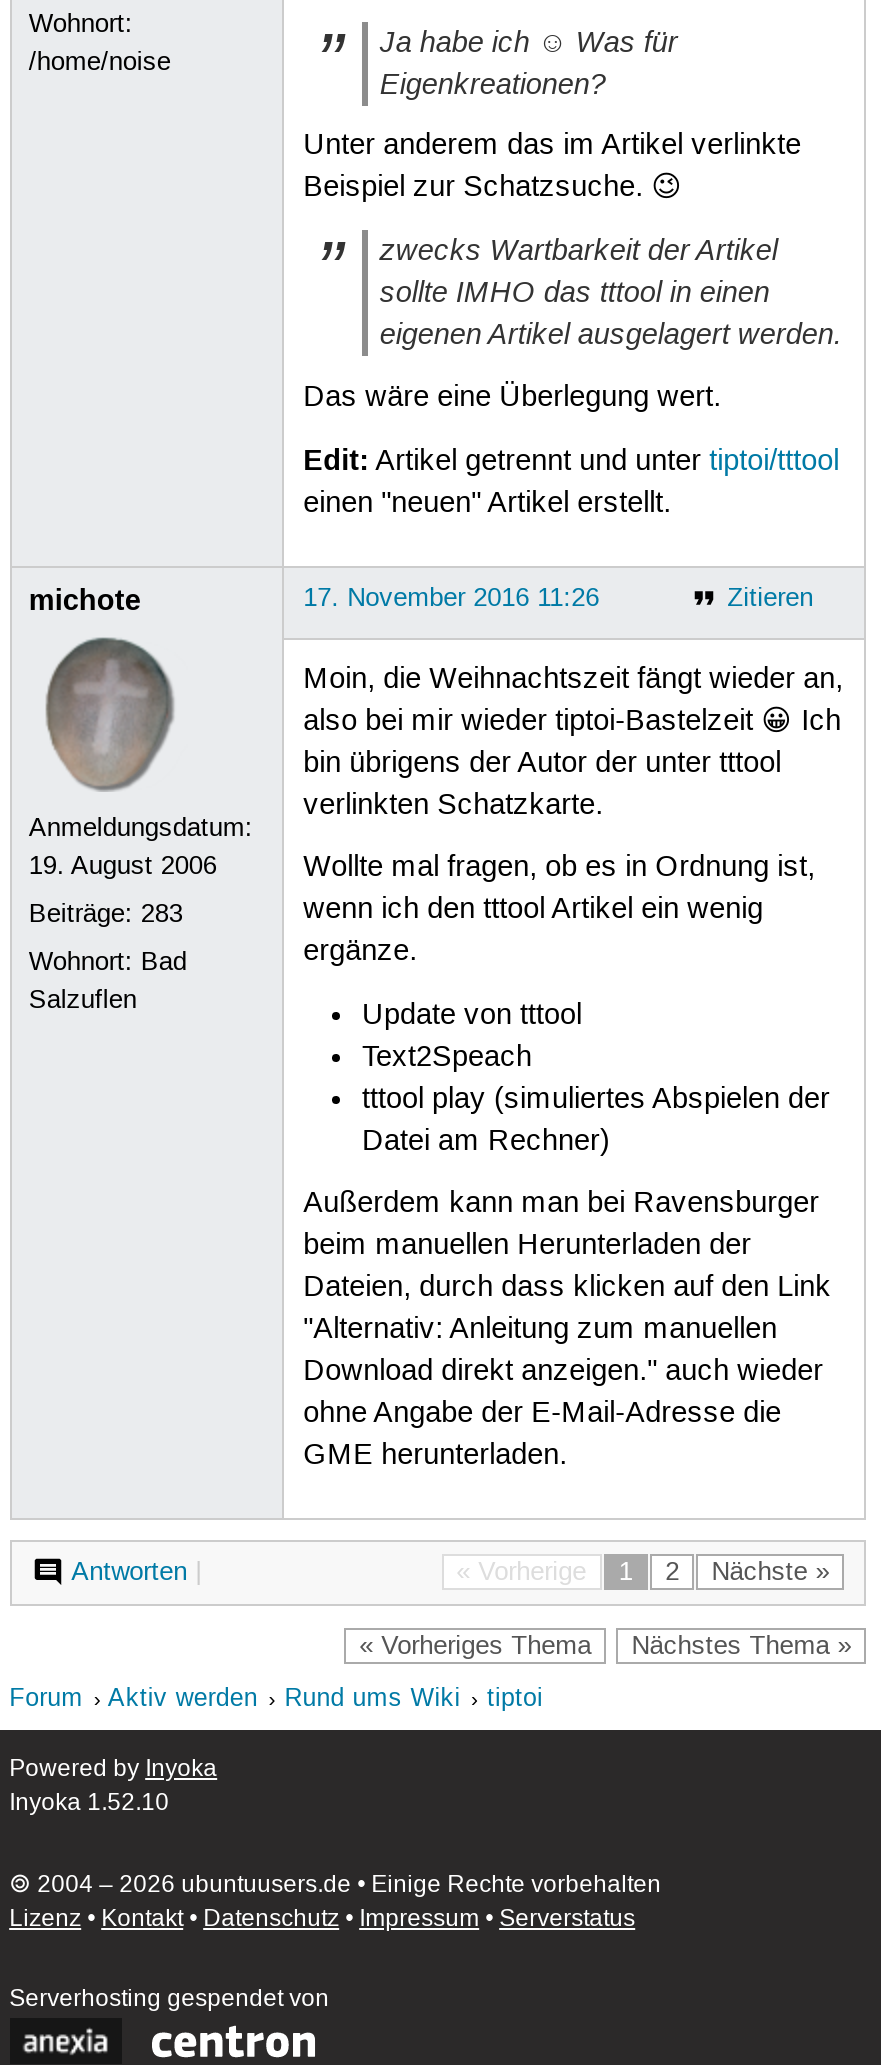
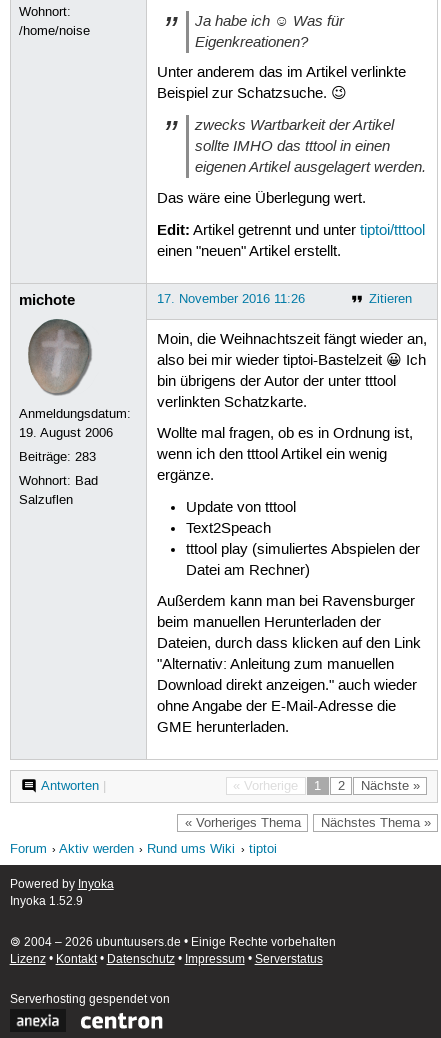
[9,1789,169,1819] Inyoka 1.52.10 -> [10,895,83,910] Inyoka 1.52.9

